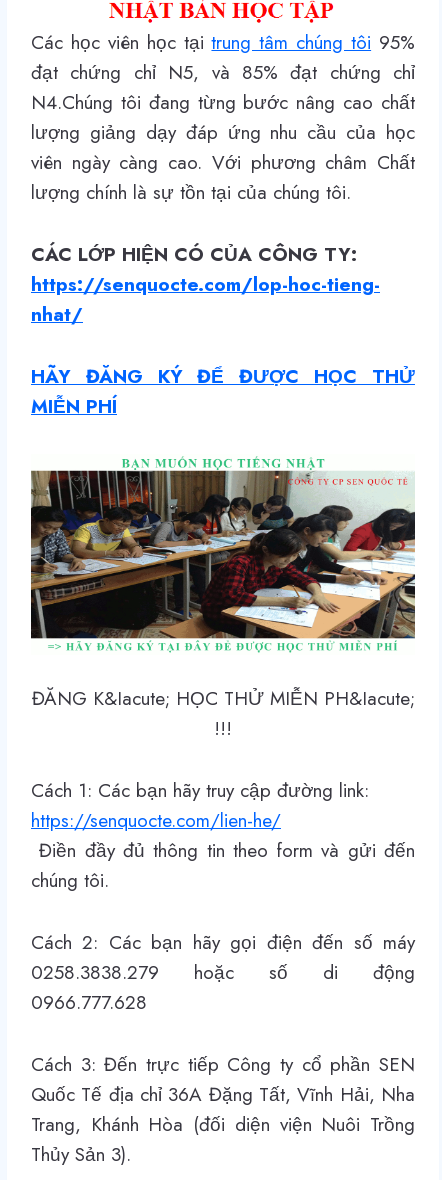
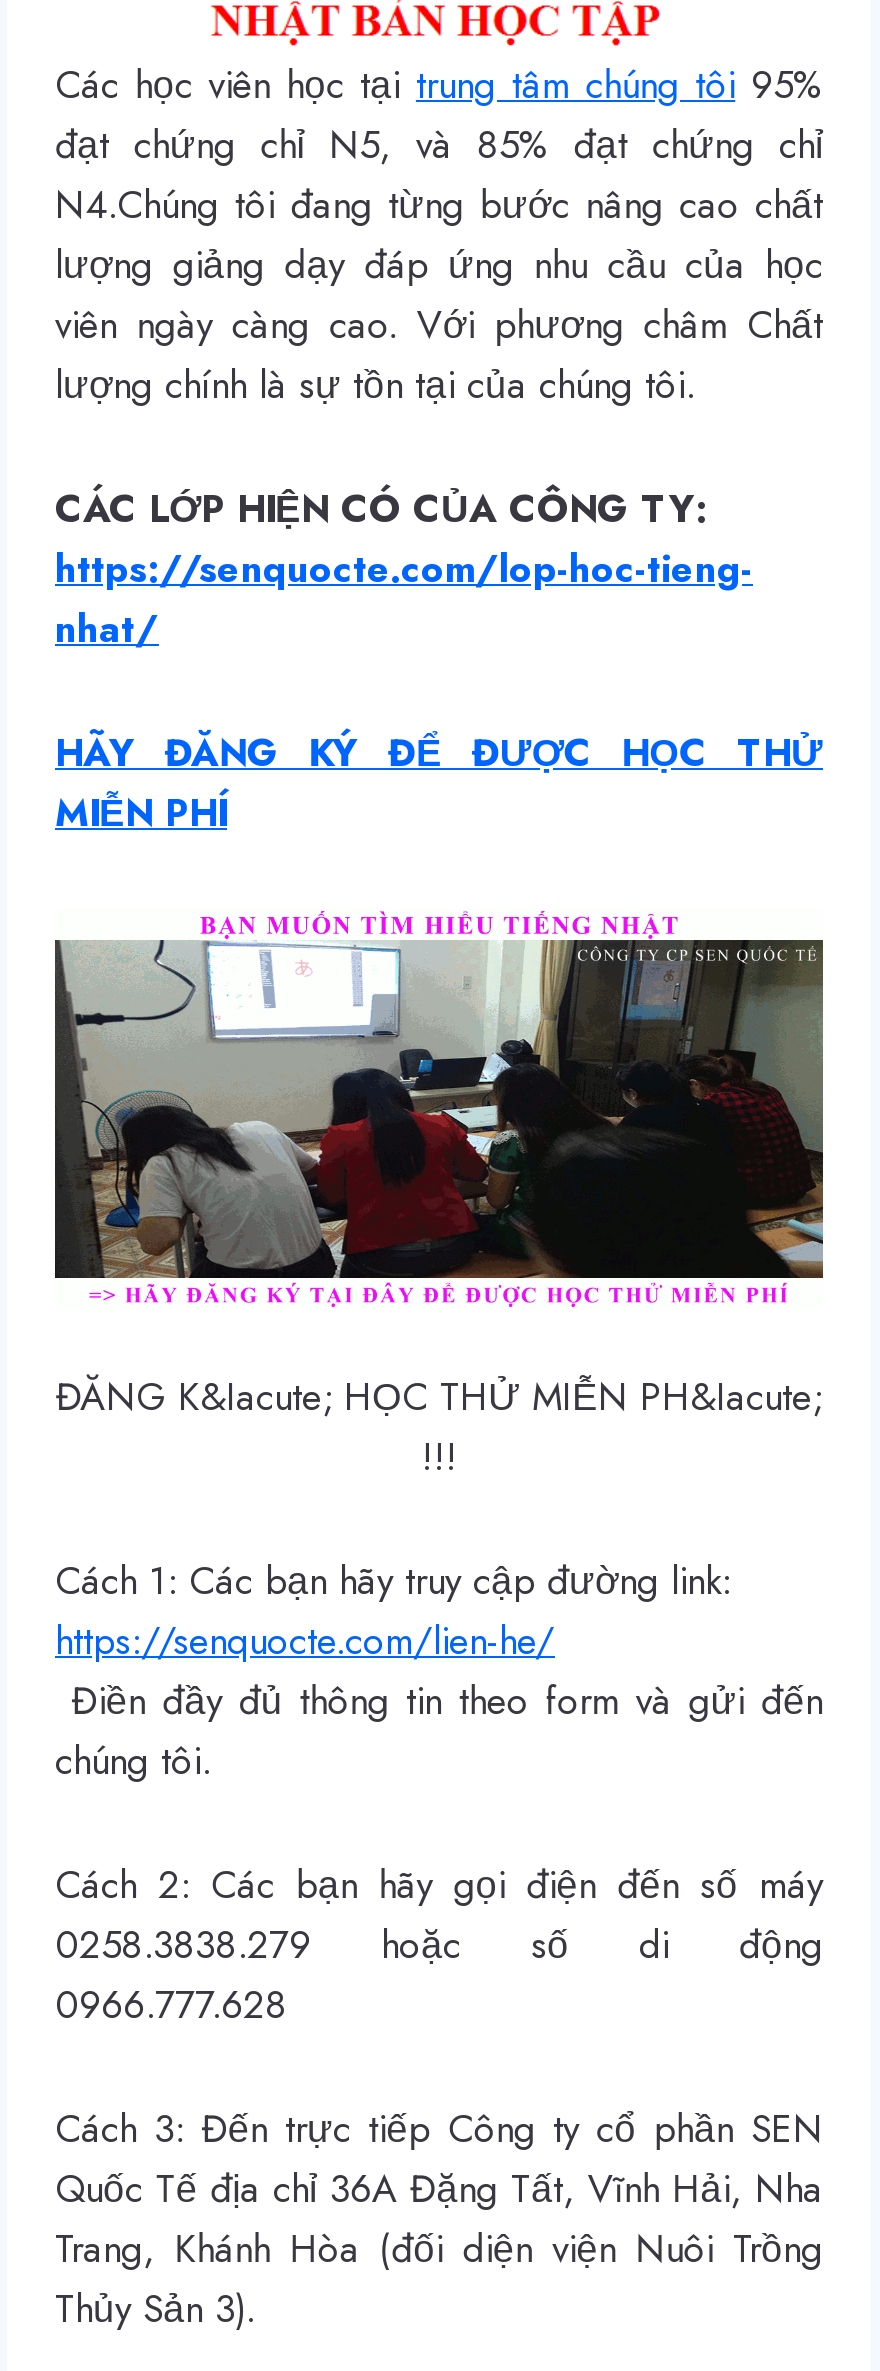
[30,456,415,653] [image] -> [53,910,825,1308] [image]

